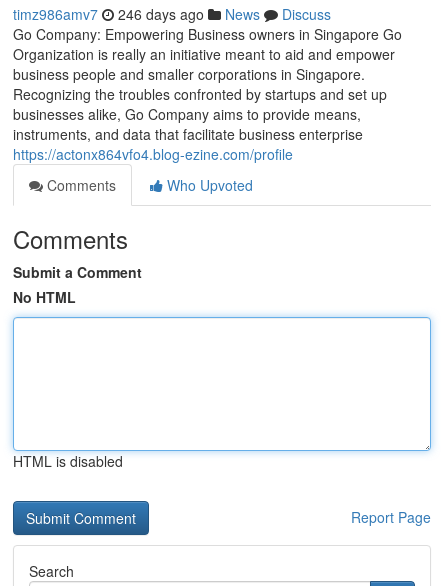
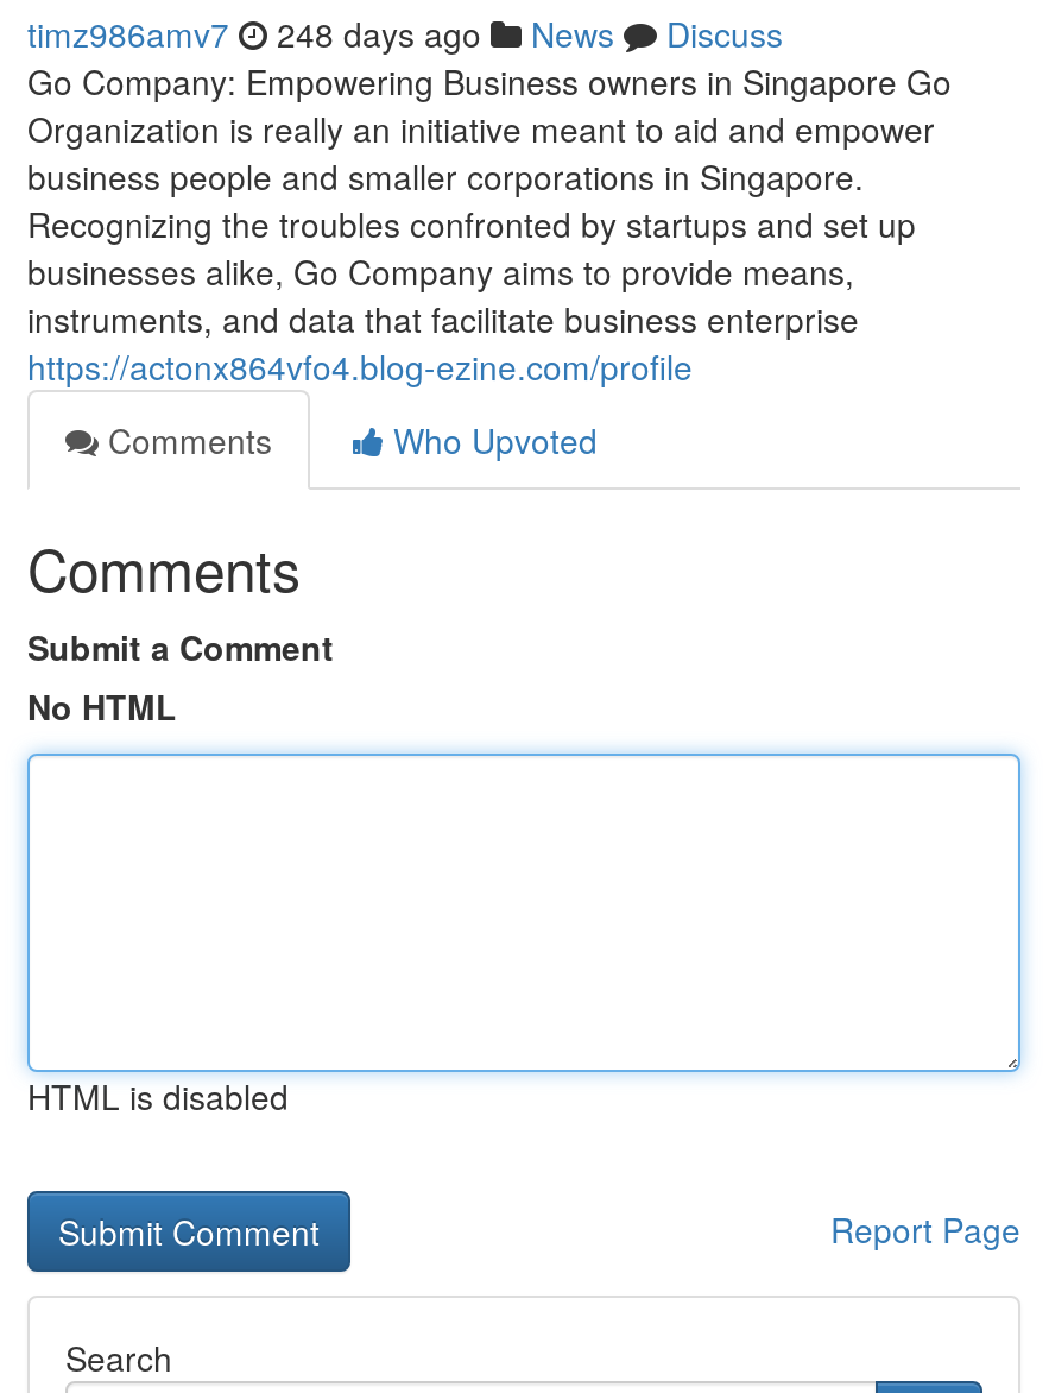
[13,4,331,24] timz986amv7 246 days ago News Discuss -> [27,10,783,57] timz986amv7 248 days ago News Discuss

